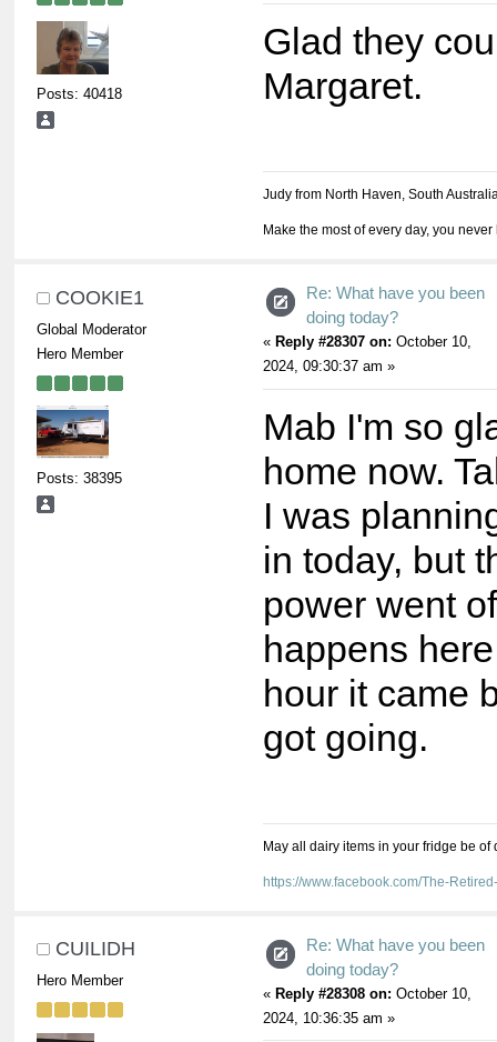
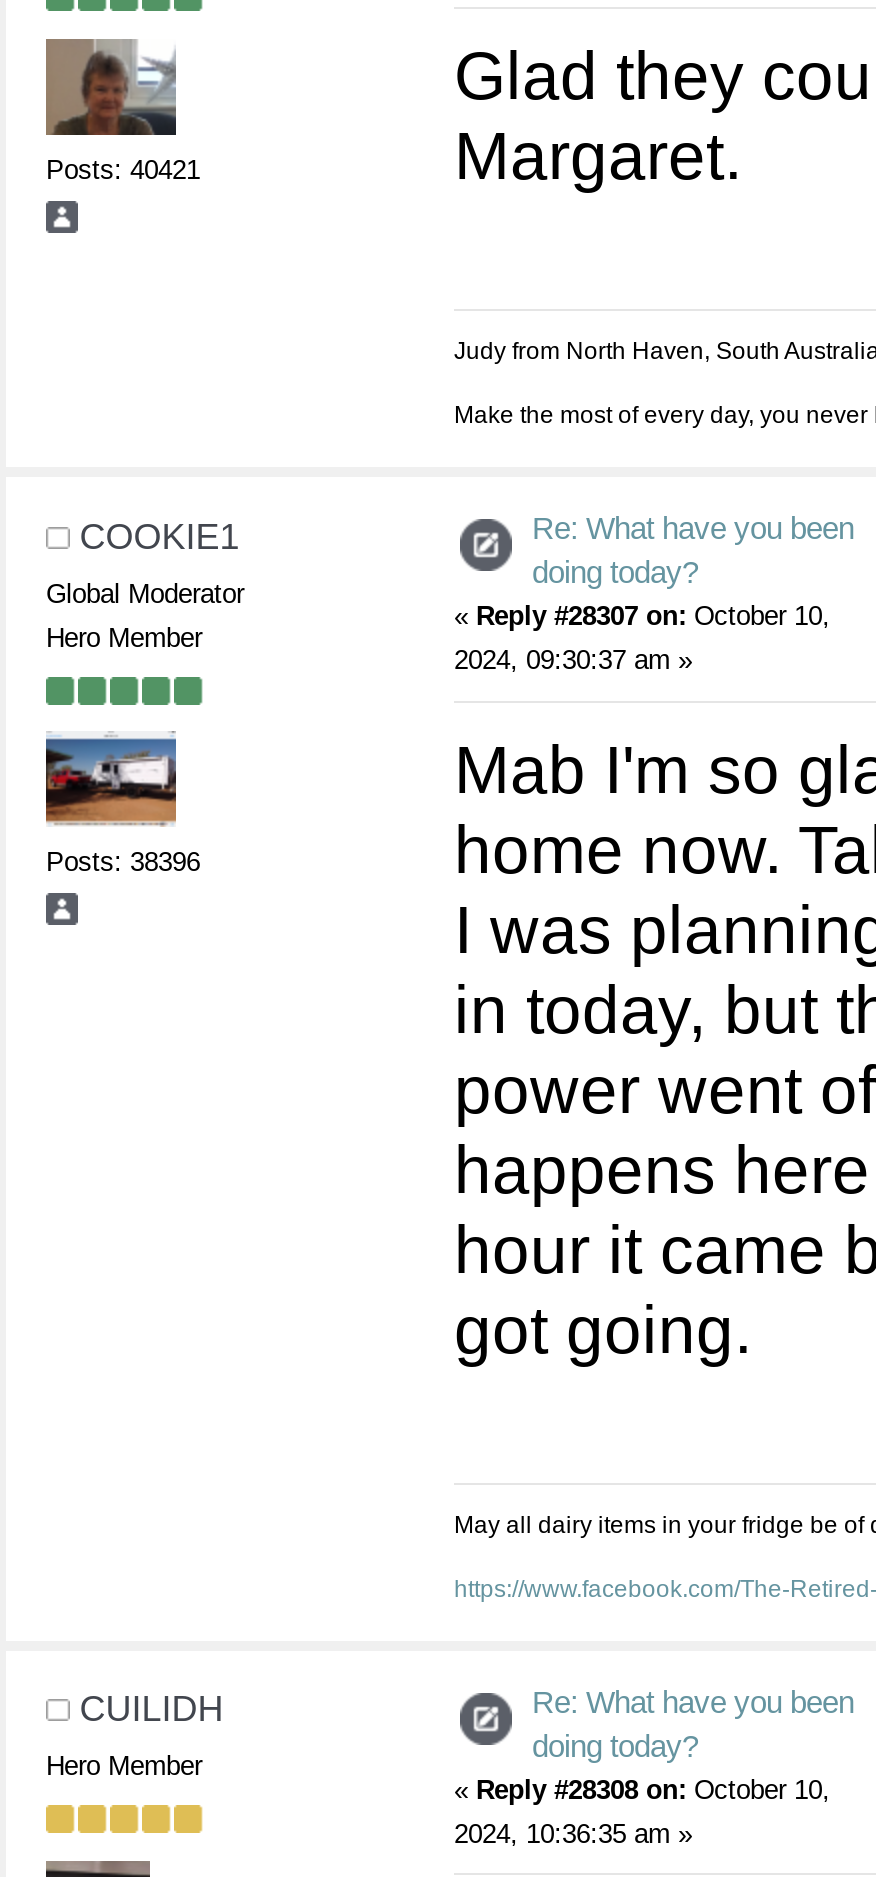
[36,85,122,102] Posts: 40418 -> [46,154,200,184] Posts: 40421
[36,470,122,487] Posts: 38395 -> [46,847,200,877] Posts: 38396

